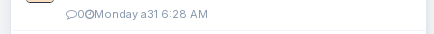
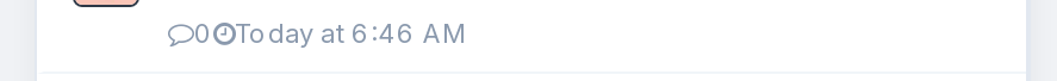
[77,7,208,21] 0 Monday a31 6:28 AM -> [194,17,466,50] 0 Today at 6:46 AM

